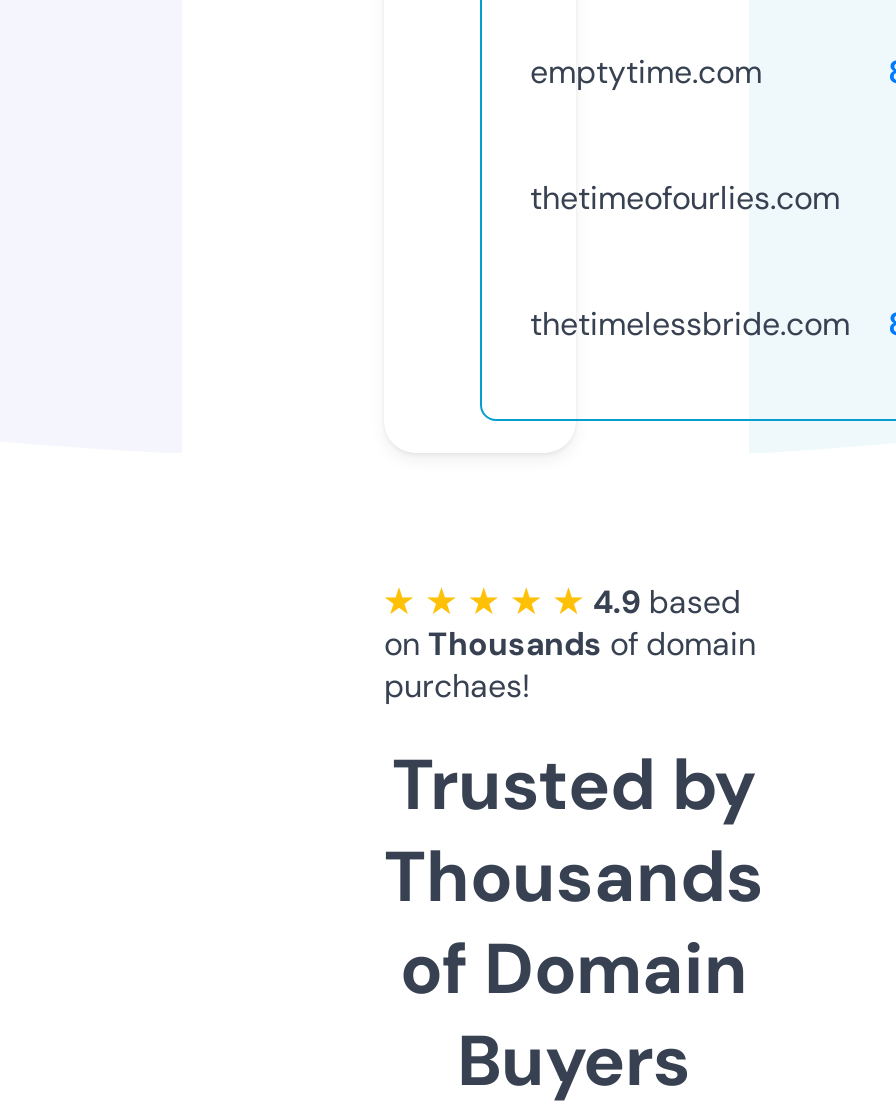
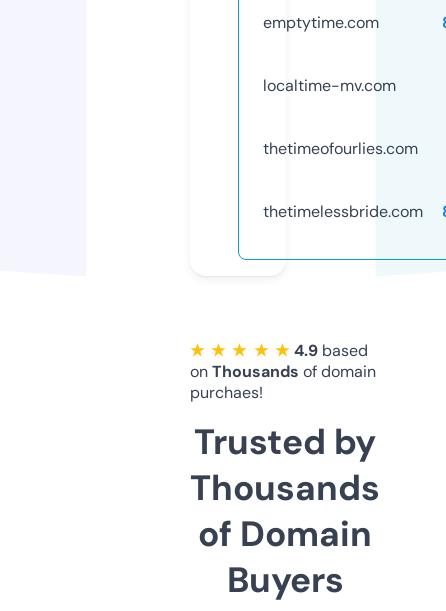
none -> [263,75,396,96] localtime-mv.com

